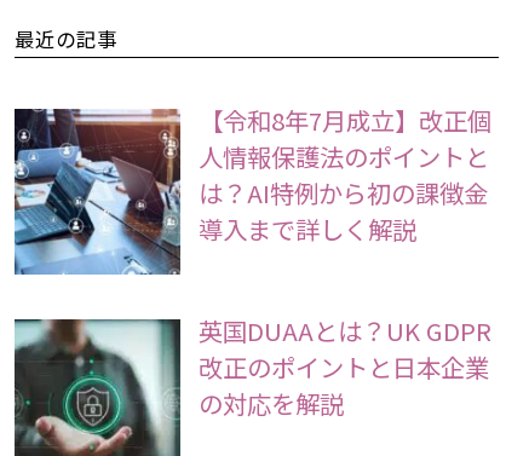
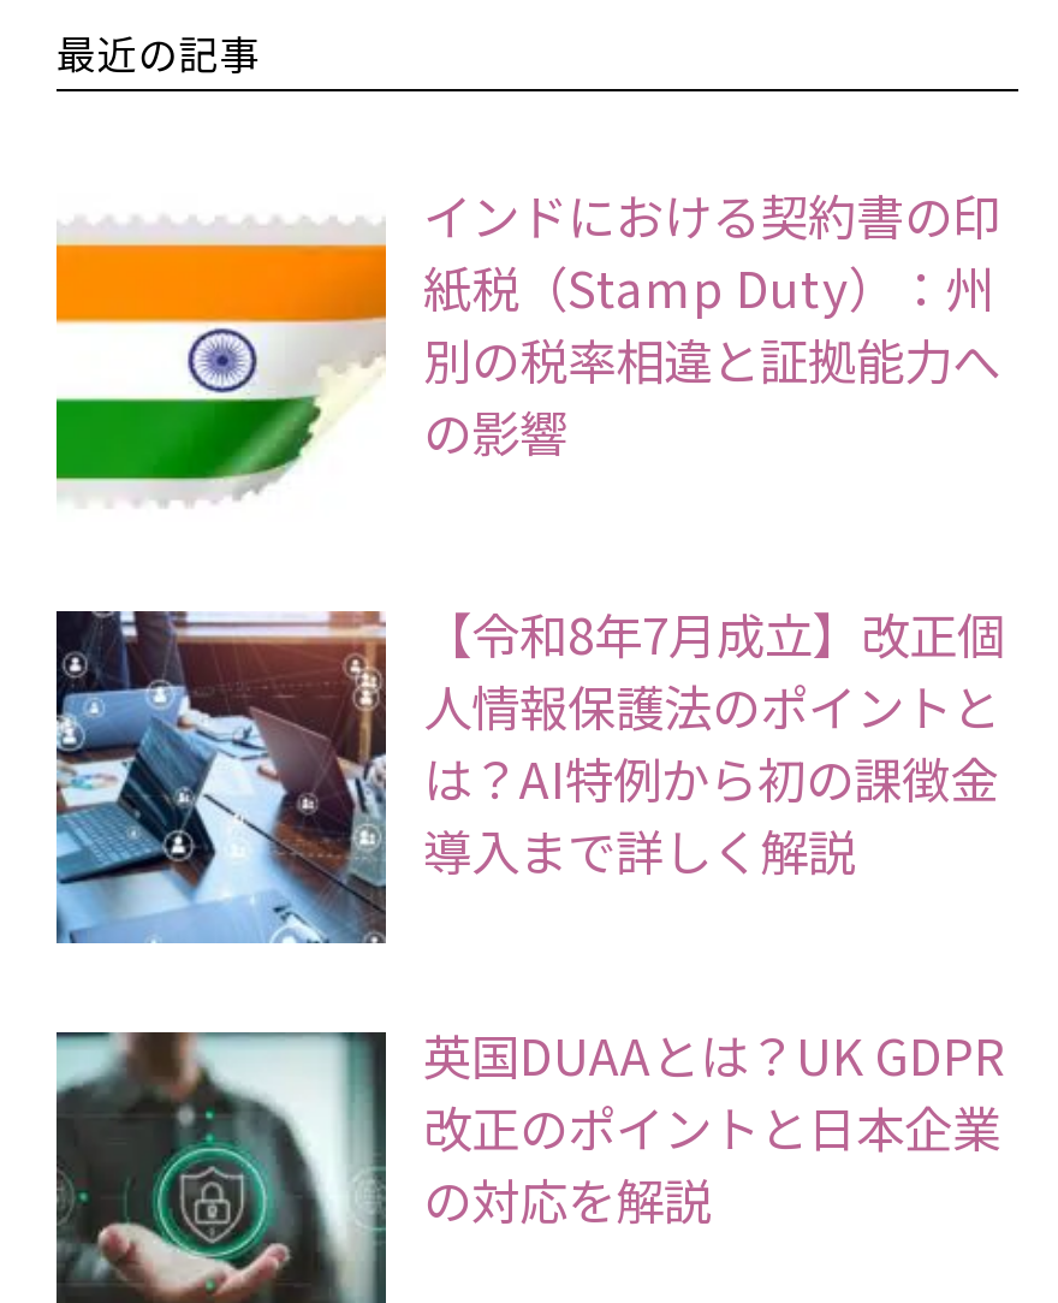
none -> [54,177,1000,513] [image] | インドにおける契約書の印 | 紙税（Stamp Duty）：州 | 別の税率相違と証拠能力へ | の影響

